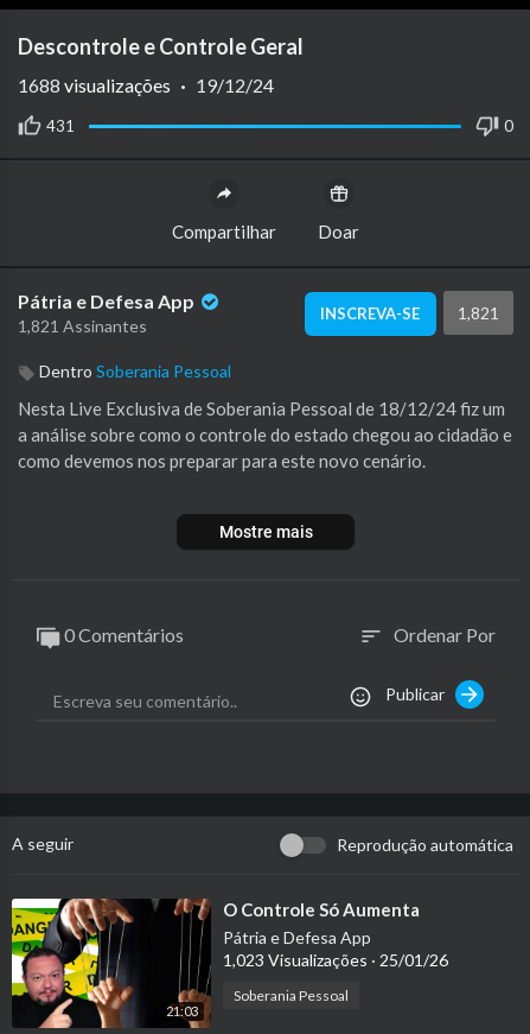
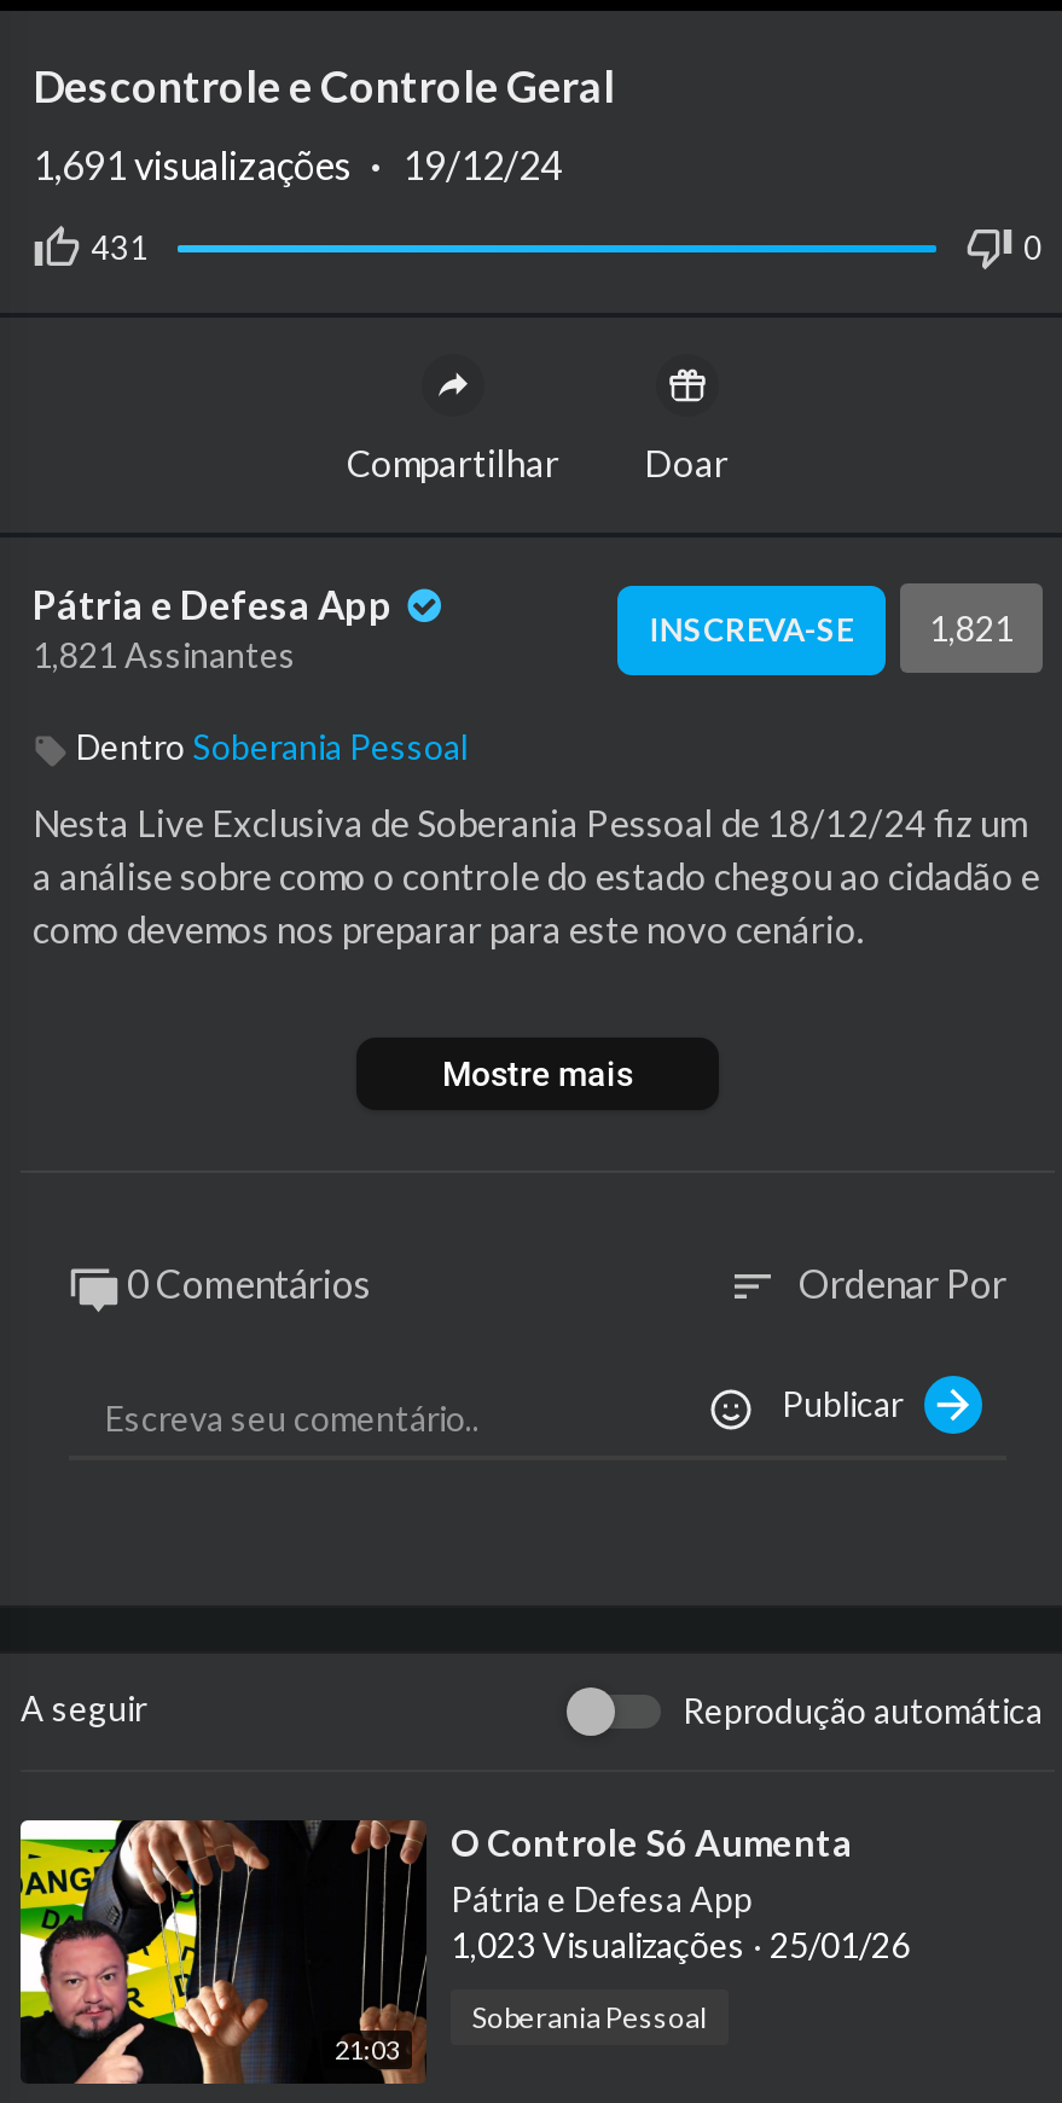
[18,74,274,97] 1688 visualizações · 19/12/24 -> [33,143,562,188] 1,691 visualizações · 19/12/24

